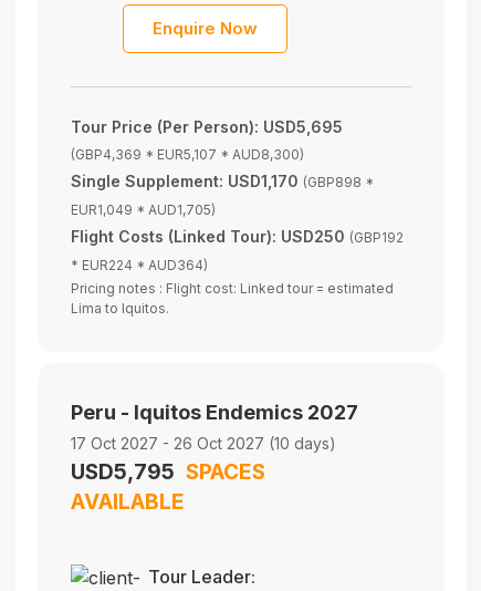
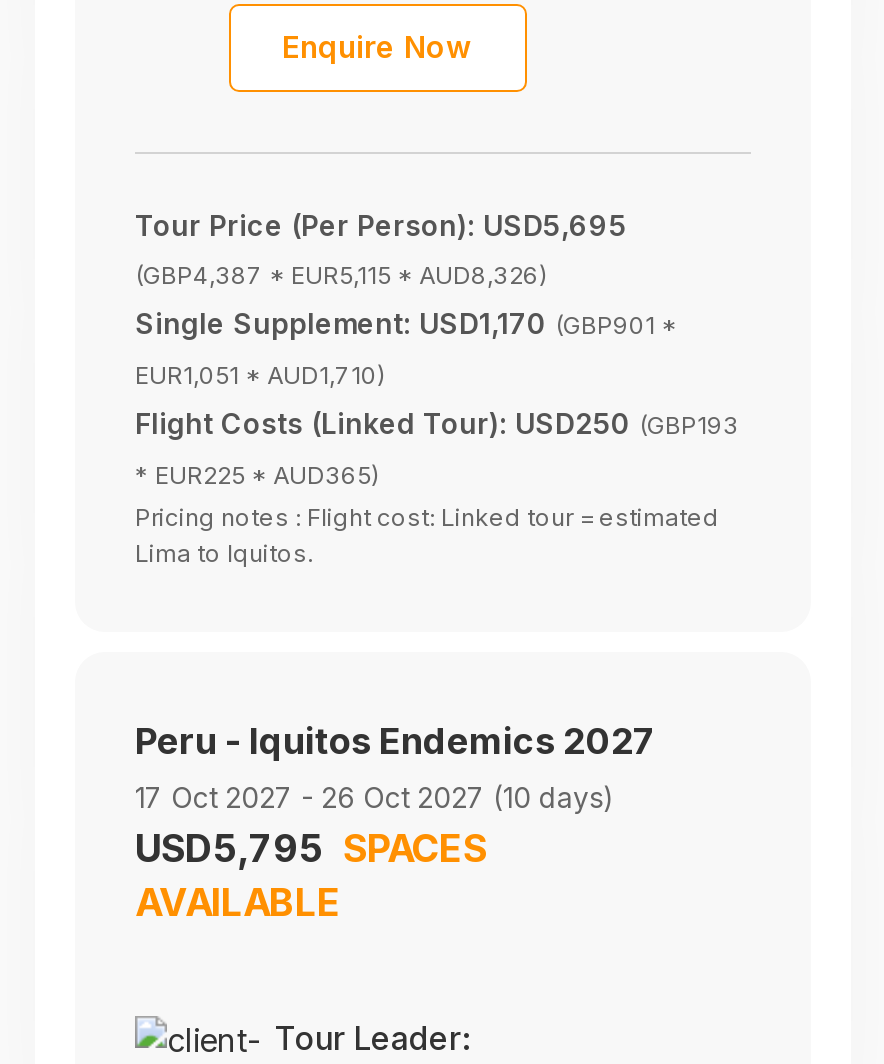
[71,146,304,162] (GBP4,369 * EUR5,107 * AUD8,300) -> [135,259,547,289] (GBP4,387 * EUR5,115 * AUD8,326)
[71,171,374,190] Single Supplement: USD1,170 (GBP898 * -> [135,305,677,339] Single Supplement: USD1,170 (GBP901 *
[71,201,216,218] EUR1,049 * AUD1,705) -> [135,359,385,389] EUR1,051 * AUD1,710)
[71,226,404,245] Flight Costs (Linked Tour): USD250 (GBP192 -> [135,405,739,439] Flight Costs (Linked Tour): USD250 (GBP193
[71,256,208,273] * EUR224 * AUD364) -> [135,459,379,489] * EUR225 * AUD365)

